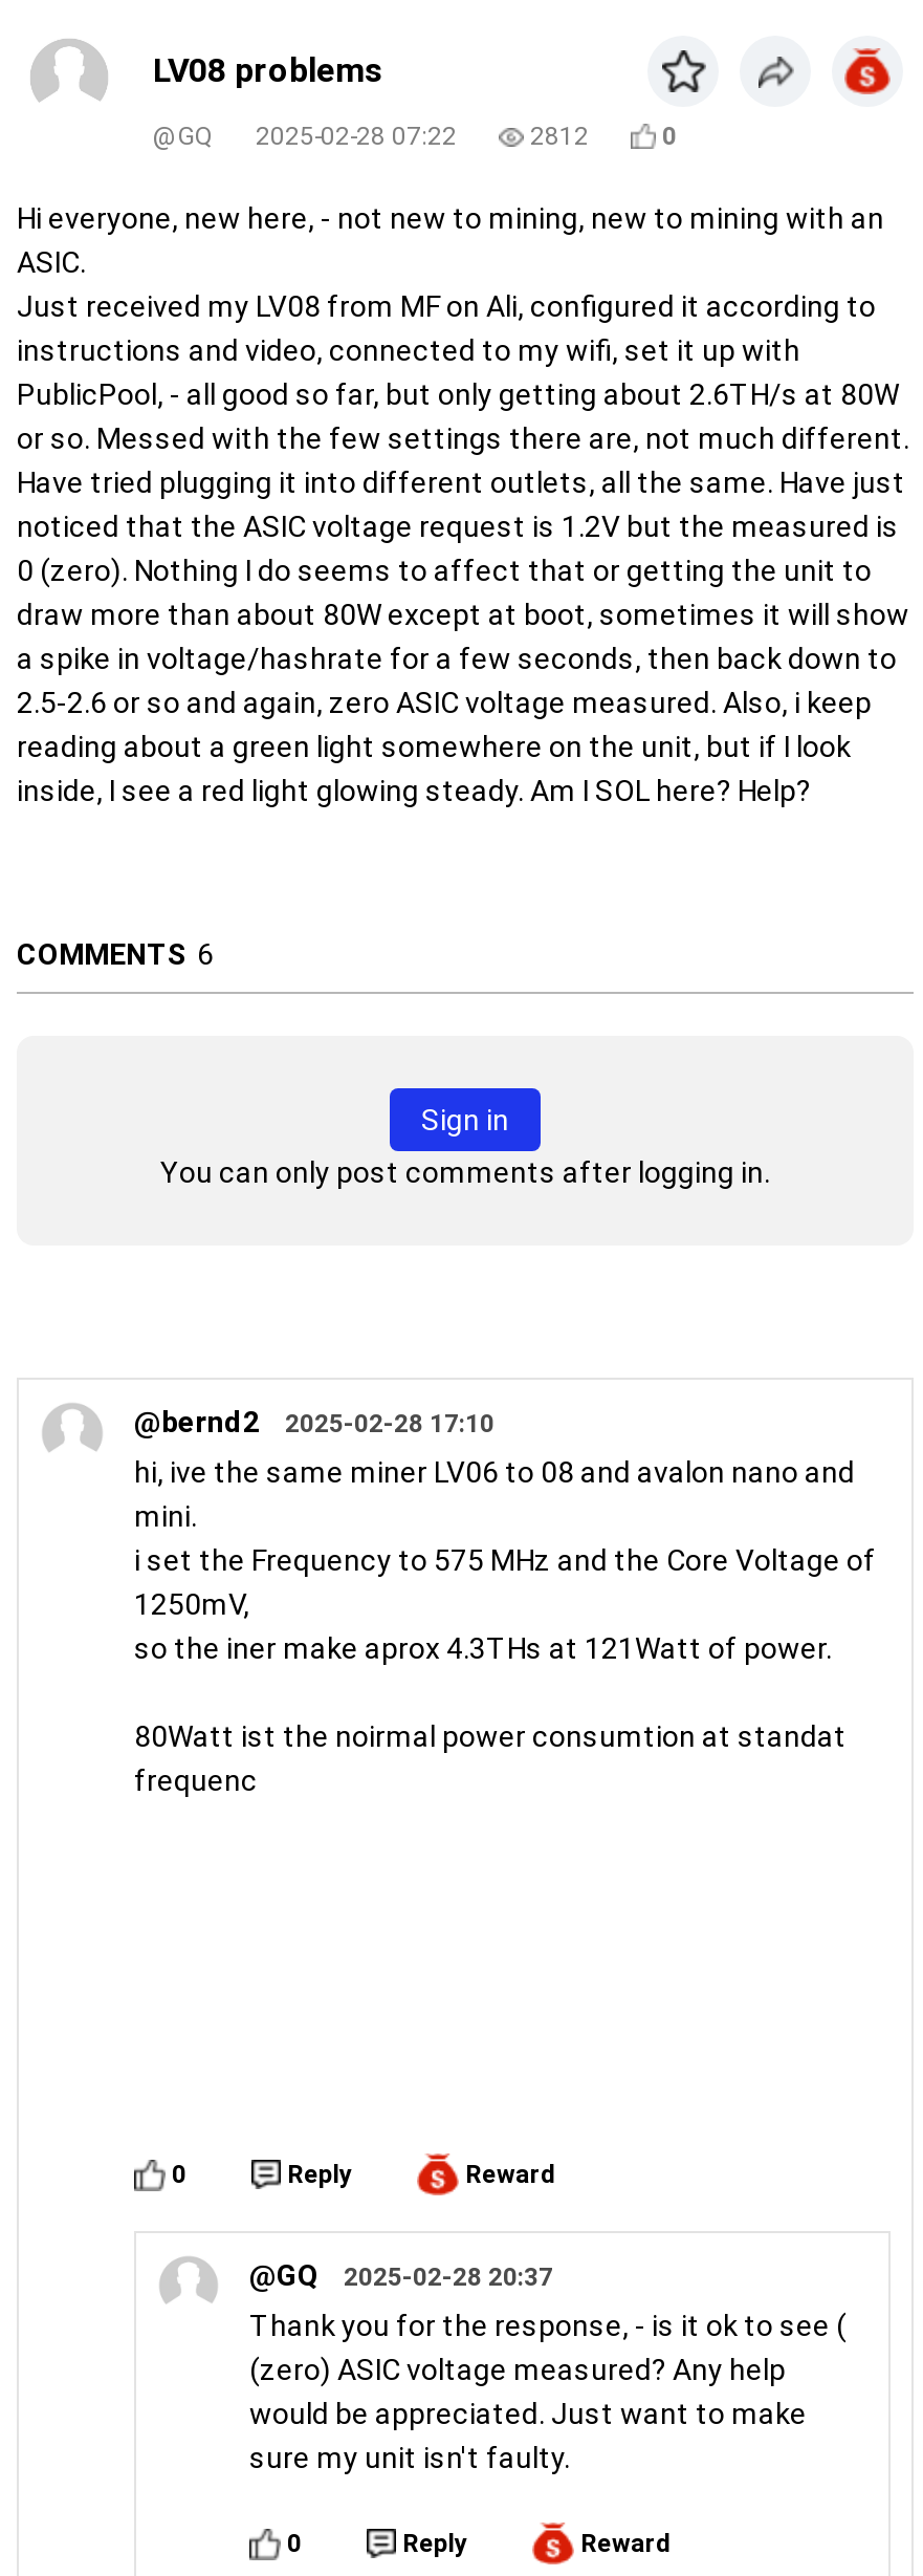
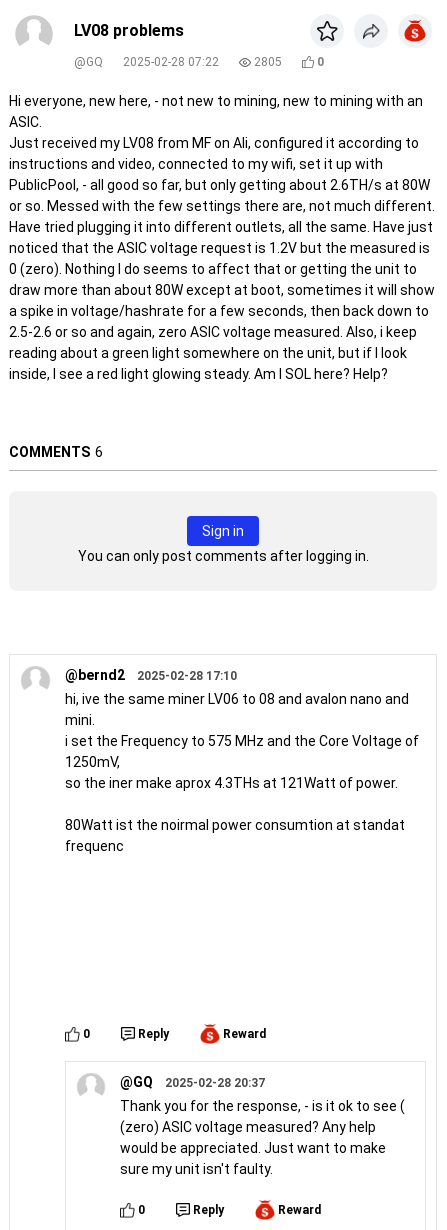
[530,122,589,151] 2812 -> [254,55,282,69] 2805

